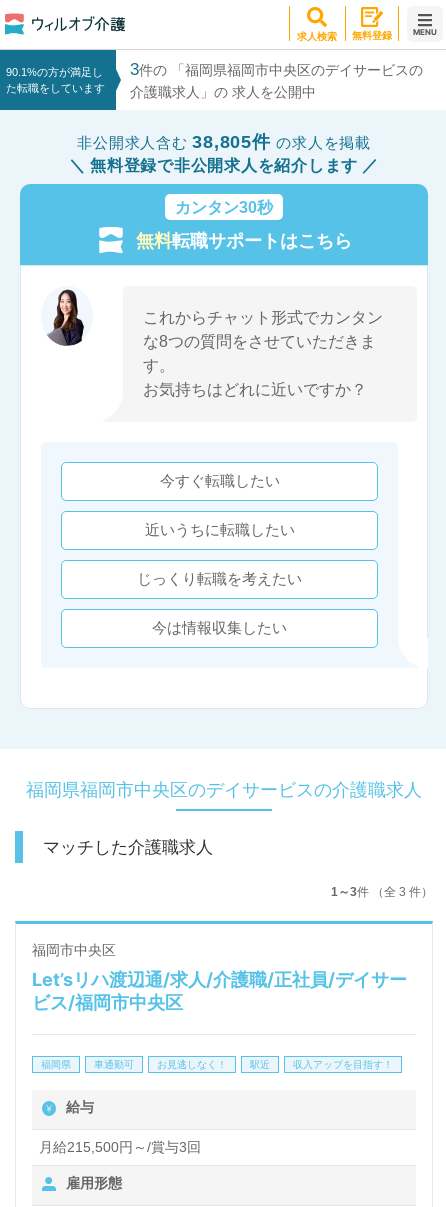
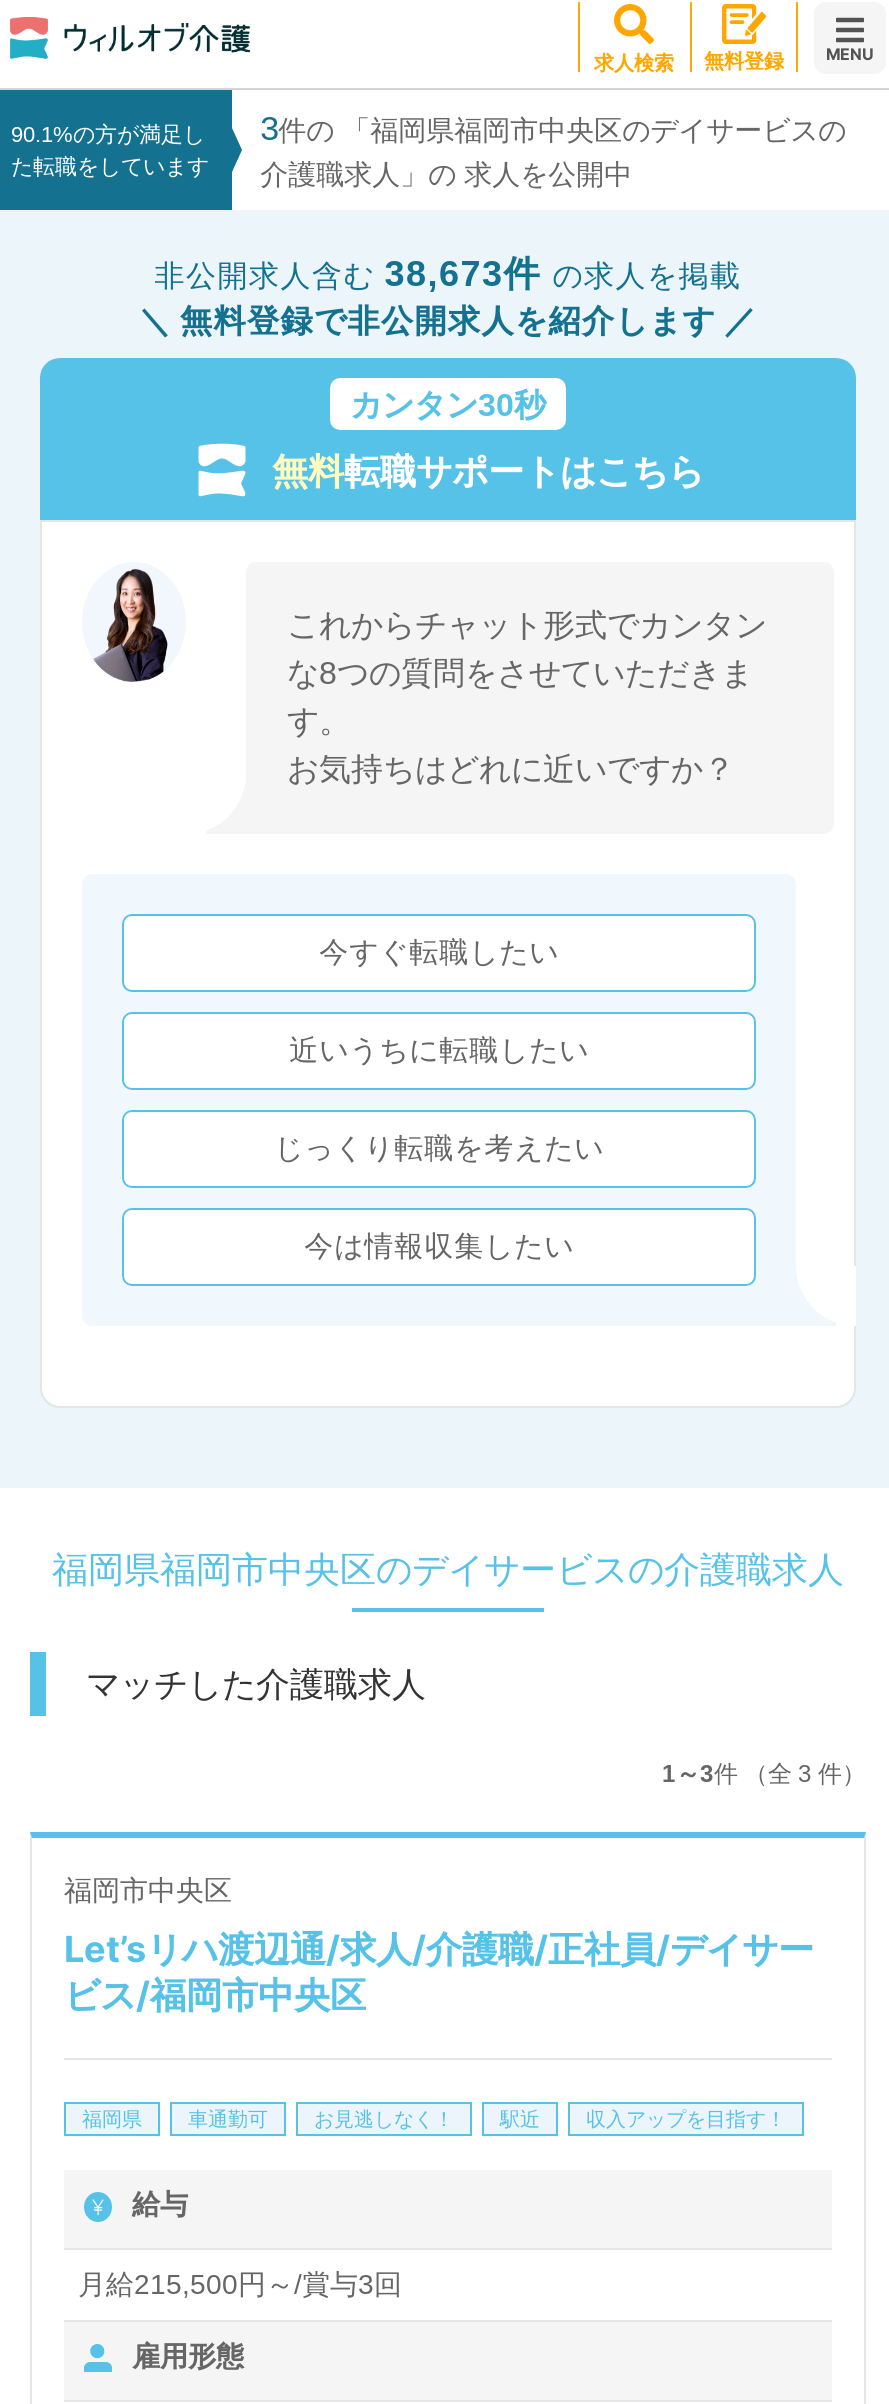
[77,131,371,151] 非公開求人含む38,805件の求人を掲載 -> [154,253,742,293] 非公開求人含む38,673件の求人を掲載

